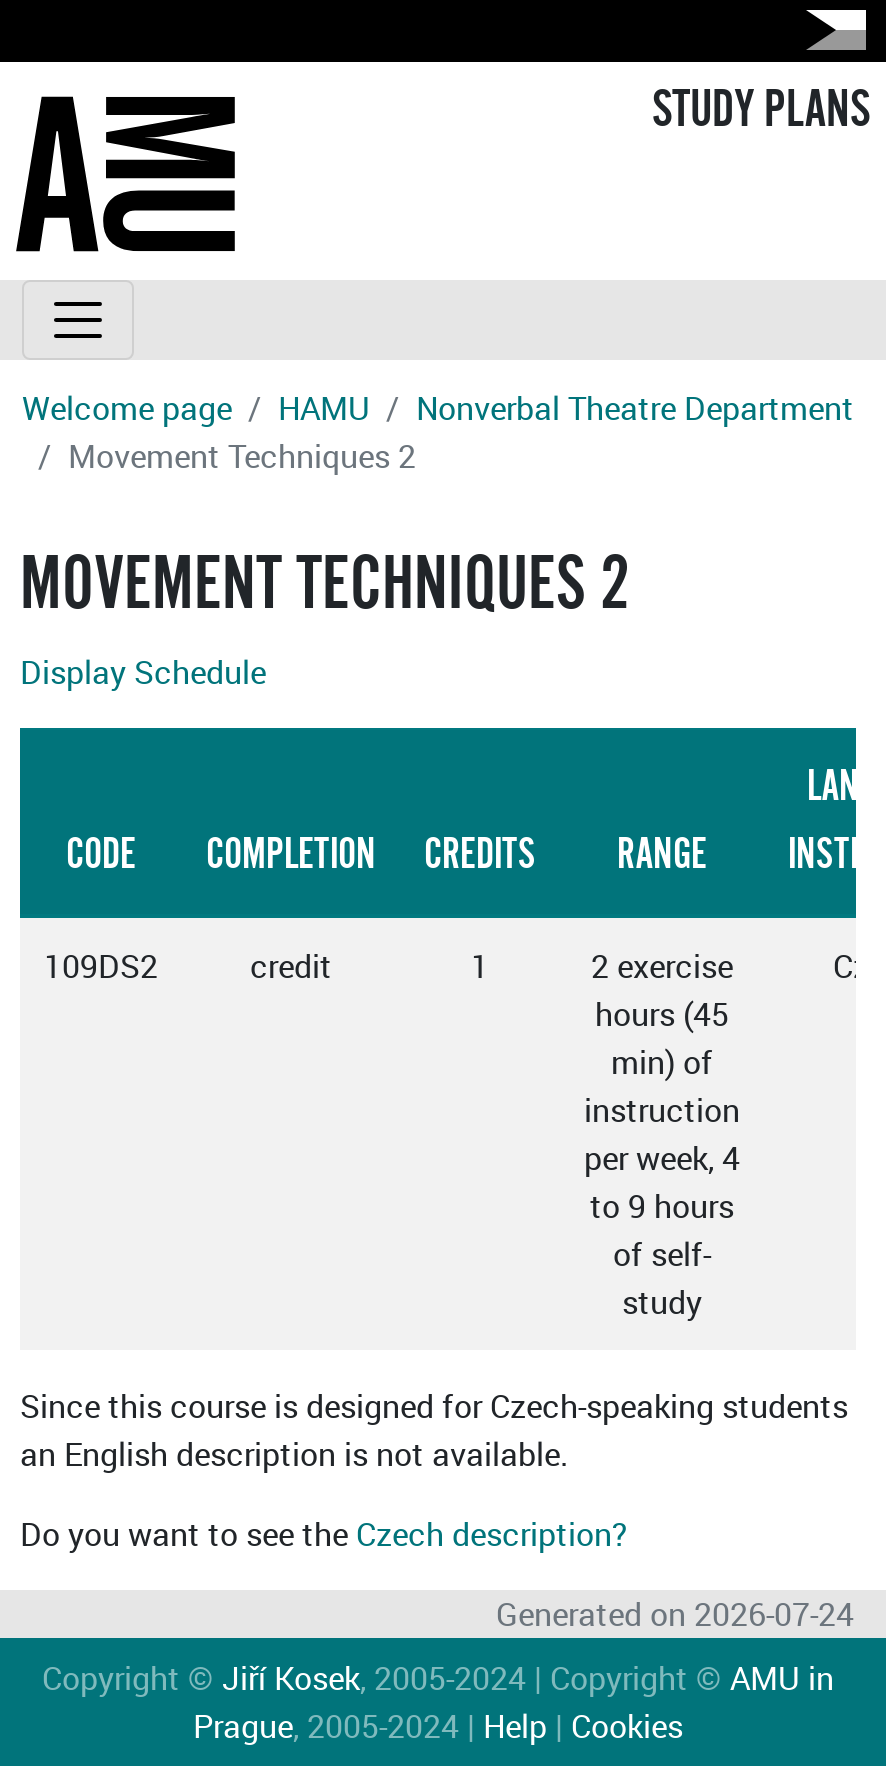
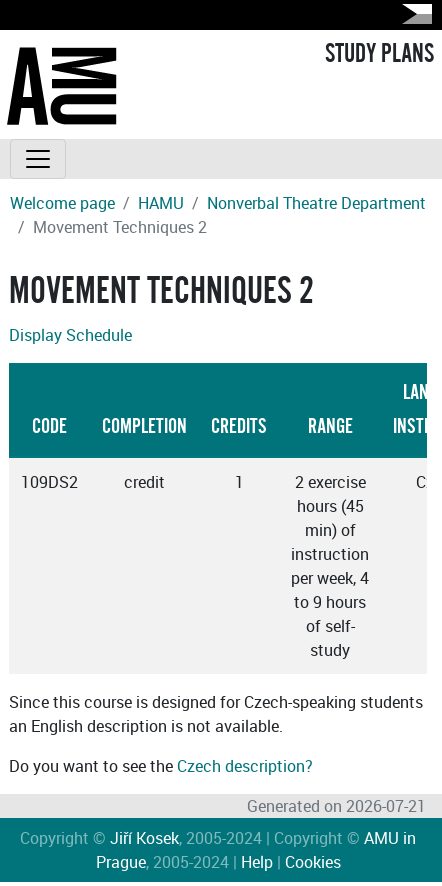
[496,1593,854,1637] Generated on 2026-07-24 -> [247,795,426,817] Generated on 2026-07-21

